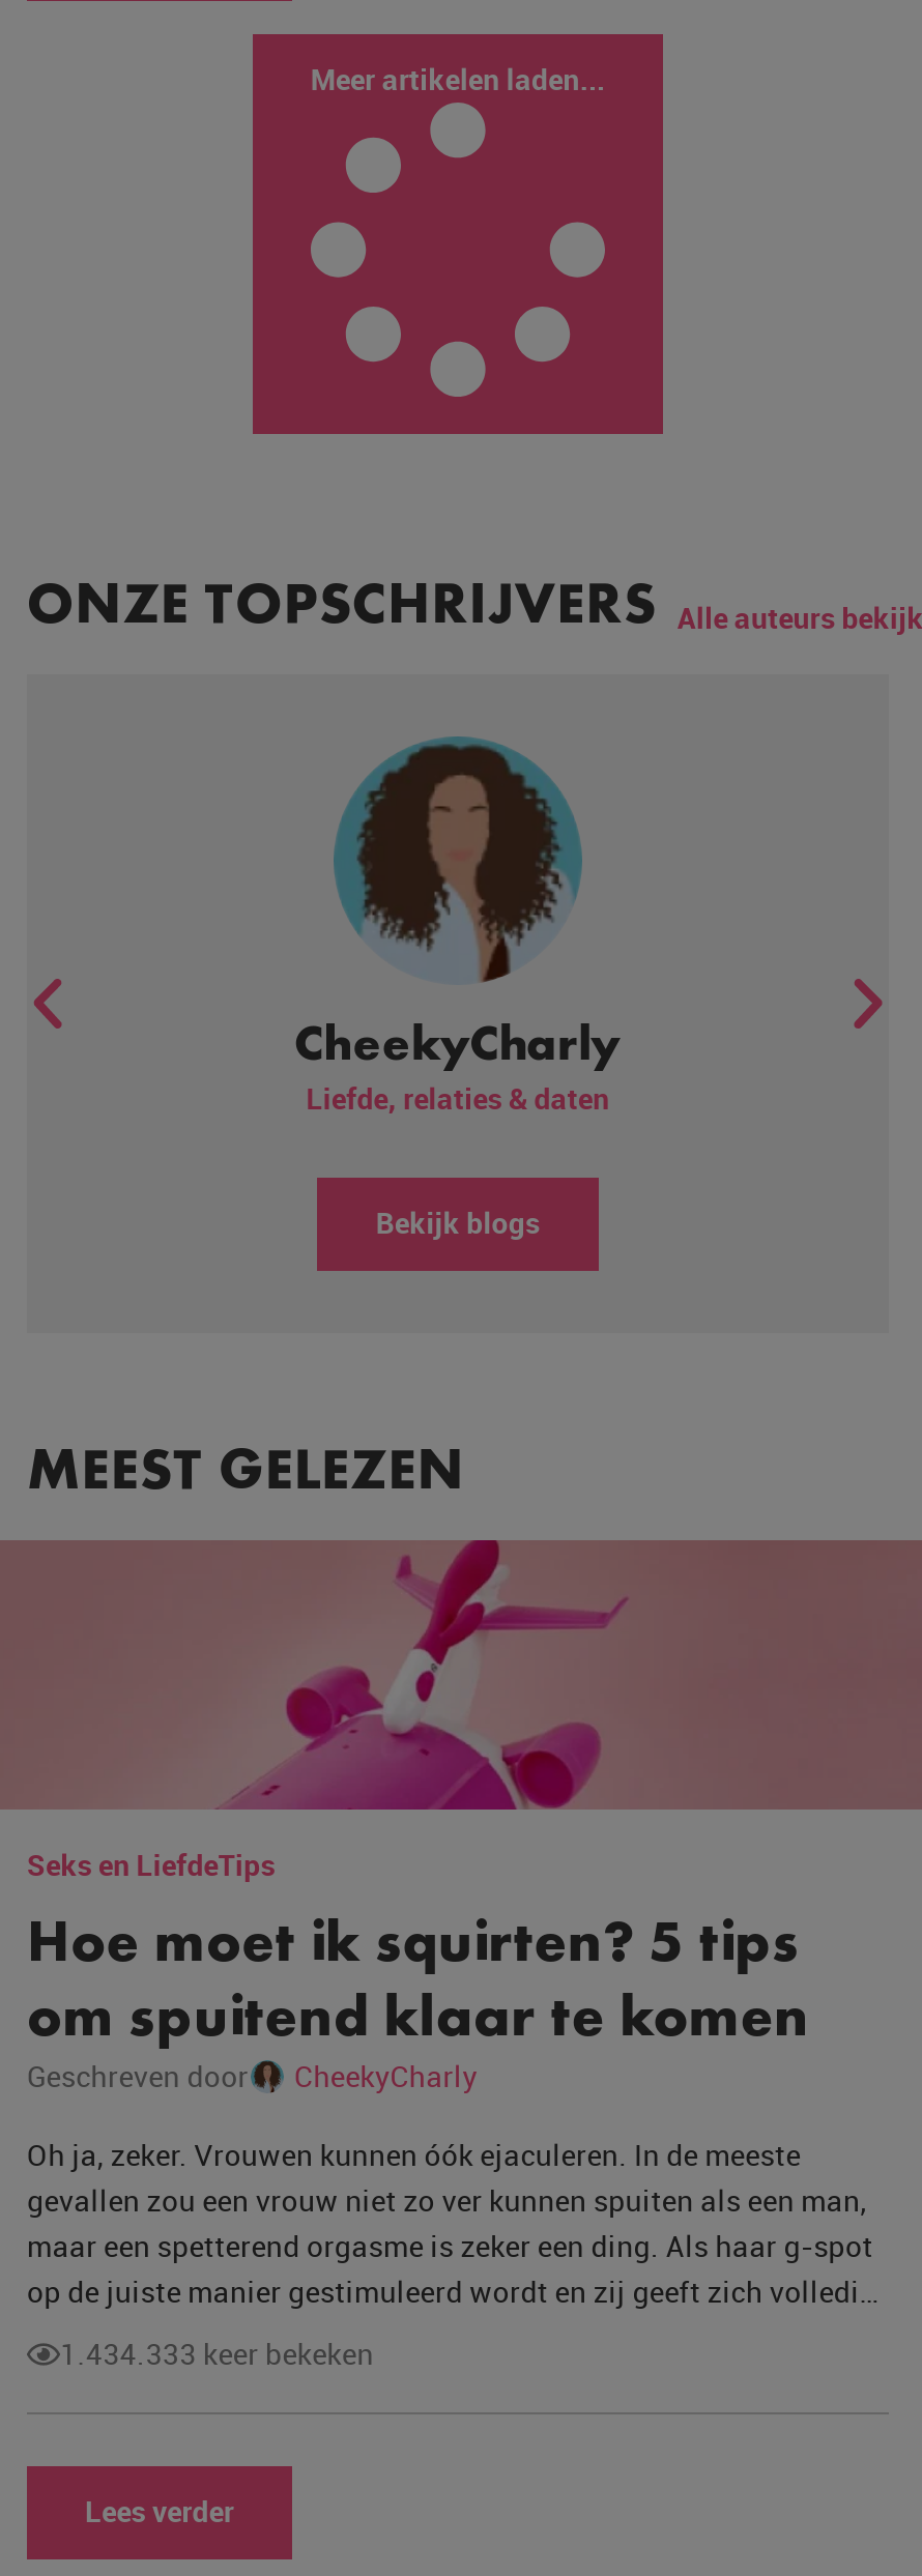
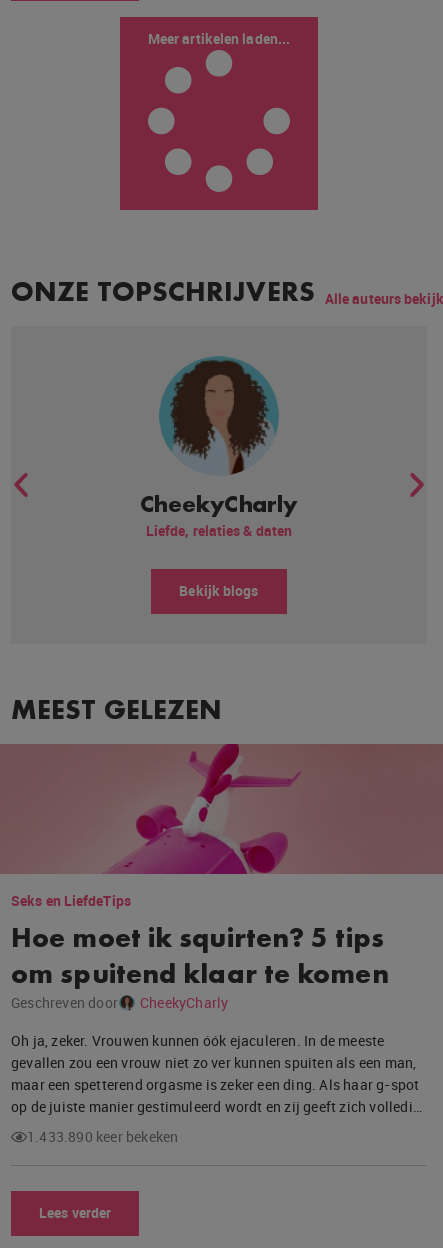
[60,2334,374,2374] 1.434.333 keer bekeken -> [27,1127,178,1146] 1.433.890 keer bekeken

